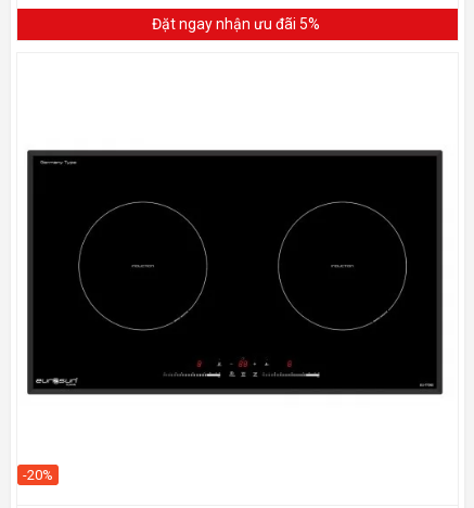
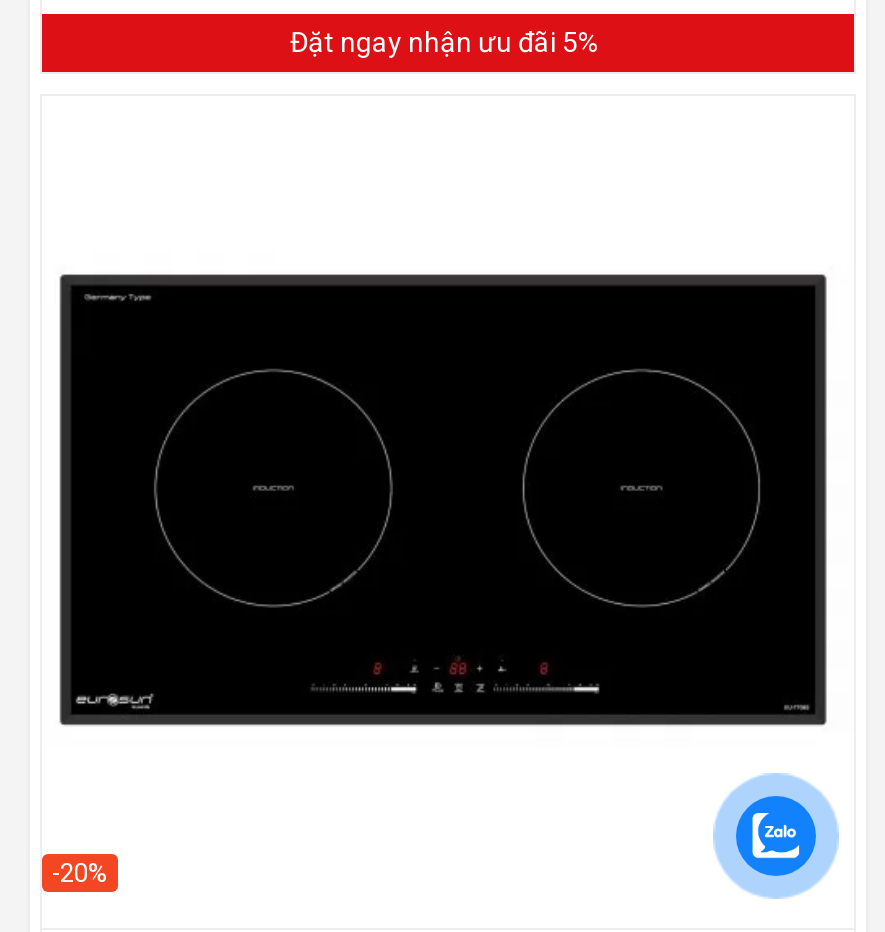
none -> [712,772,840,900] [image]

